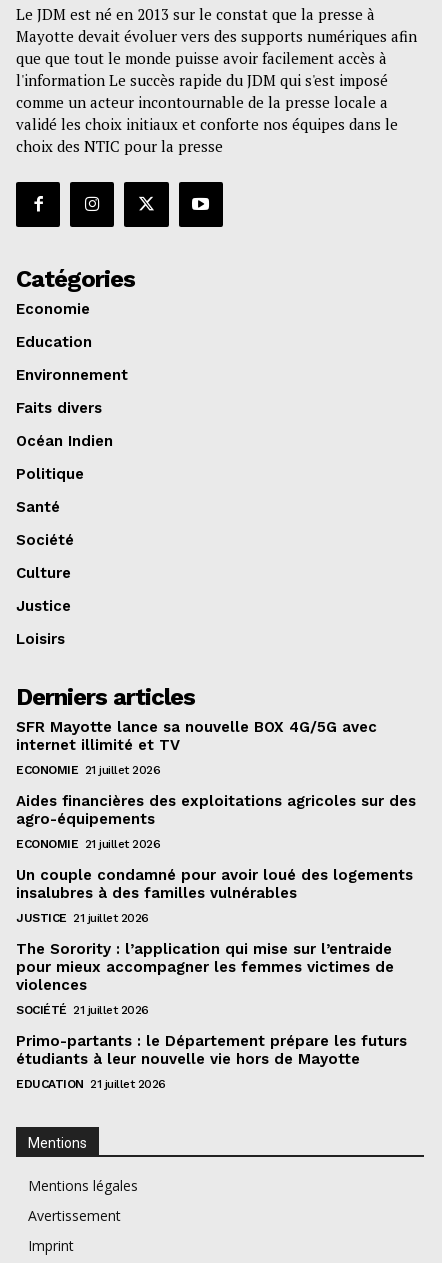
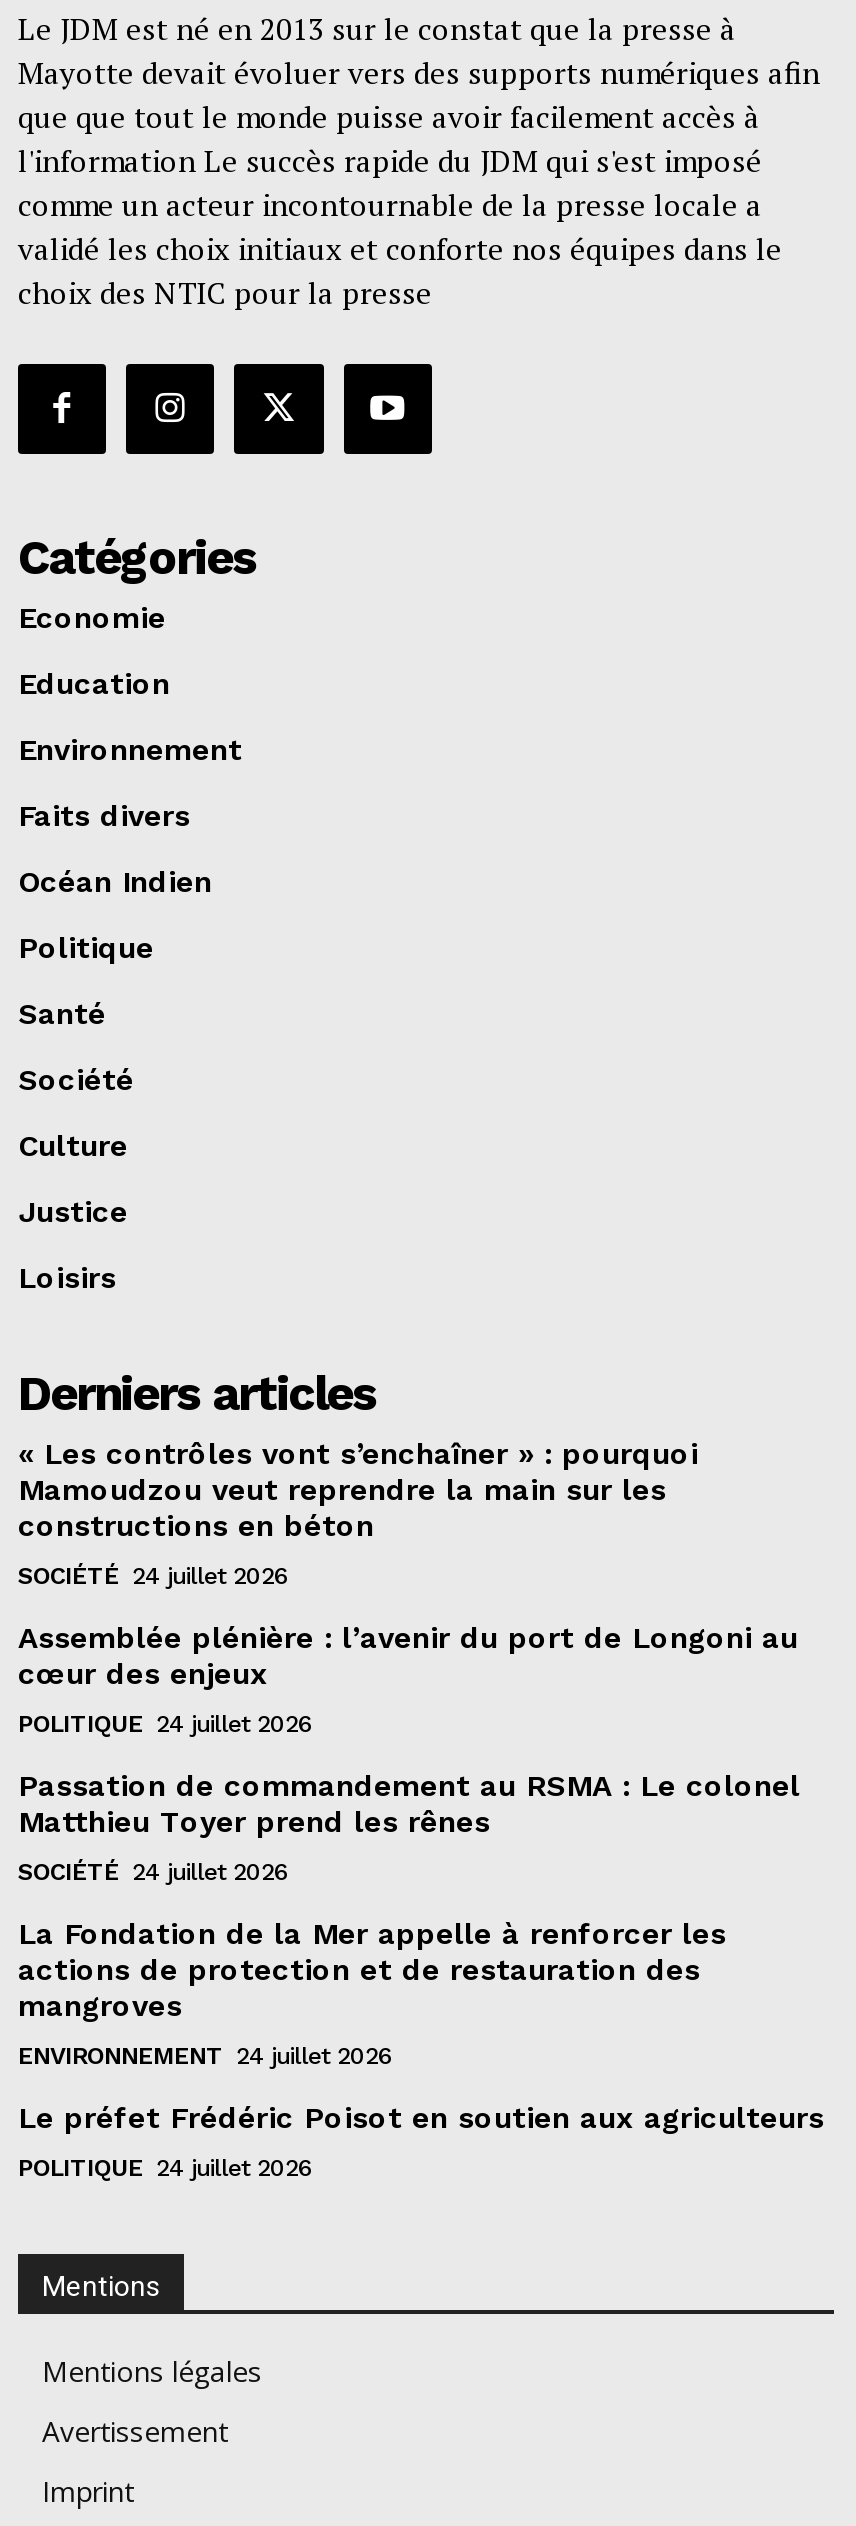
[16,718,377,754] SFR Mayotte lance sa nouvelle BOX 4G/5G avec | internet illimité et TV -> [18,1435,698,1543] « Les contrôles vont s’enchaîner » : pourquoi | Mamoudzou veut reprendre la main sur les | constructions en béton
[16,763,160,777] ECONOMIE 21 juillet 2026 -> [18,1561,289,1589] SOCIÉTÉ 24 juillet 2026
[16,792,416,828] Aides financières des exploitations agricoles sur des | agro-équipements -> [18,1619,798,1691] Assemblée plénière : l’avenir du port de Longoni au | cœur des enjeux
[16,837,160,851] ECONOMIE 21 juillet 2026 -> [18,1709,313,1737] POLITIQUE 24 juillet 2026
[16,866,413,902] Un couple condamné pour avoir loué des logements | insalubres à des familles vulnérables -> [18,1767,800,1839] Passation de commandement au RSMA : Le colonel | Matthieu Toyer prend les rênes
[16,911,148,925] JUSTICE 21 juillet 2026 -> [18,1857,289,1885] SOCIÉTÉ 24 juillet 2026
[16,940,394,994] The Sorority : l’application qui mise sur l’entraide | pour mieux accompagner les femmes victimes de | violences -> [18,1915,726,2023] La Fondation de la Mer appelle à renforcer les | actions de protection et de restauration des | mangroves
[16,1003,148,1017] SOCIÉTÉ 21 juillet 2026 -> [18,2041,393,2069] ENVIRONNEMENT 24 juillet 2026
[16,1032,407,1068] Primo-partants : le Département prépare les futurs | étudiants à leur nouvelle vie hors de Mayotte -> [18,2099,824,2135] Le préfet Frédéric Poisot en soutien aux agriculteurs
[16,1077,165,1091] EDUCATION 21 juillet 2026 -> [18,2153,313,2181] POLITIQUE 24 juillet 2026

